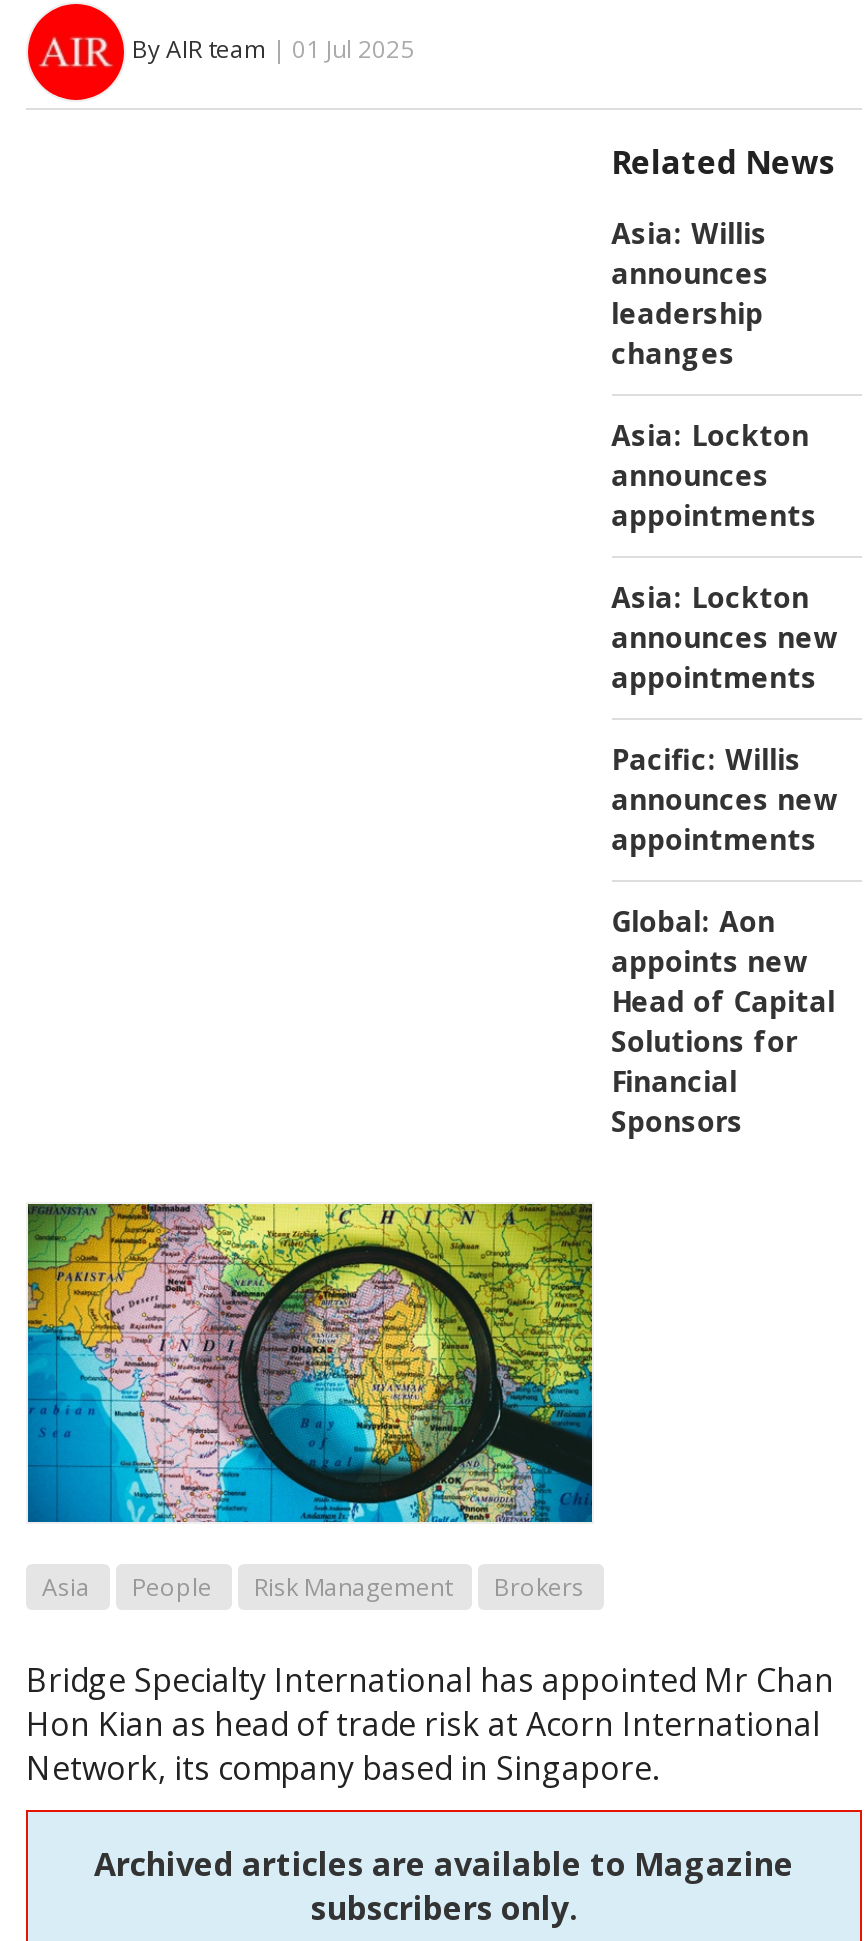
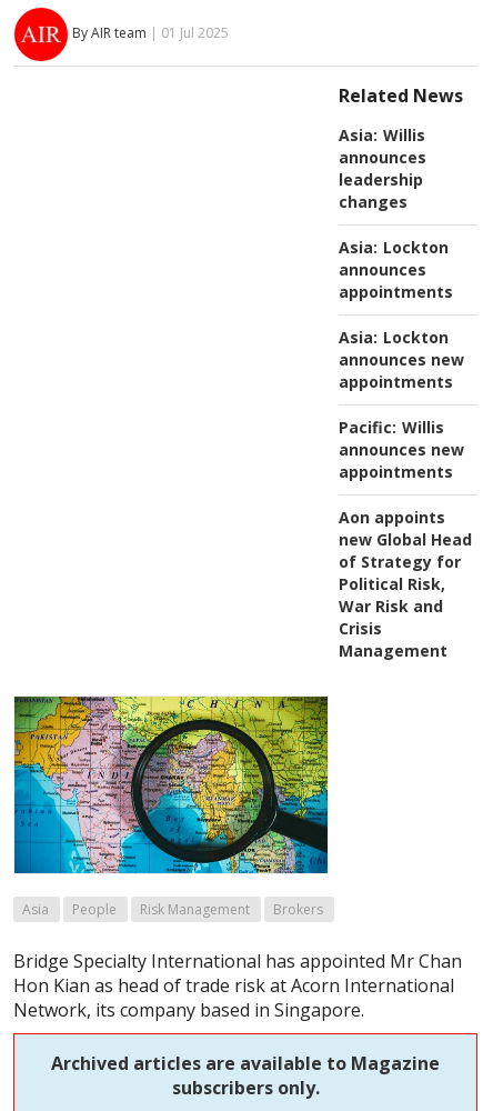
[611,902,835,1140] Global: Aon | appoints new | Head of Capital | Solutions for | Financial | Sponsors -> [338,507,471,661] Aon appoints | new Global Head | of Strategy for | Political Risk, | War Risk and | Crisis | Management

